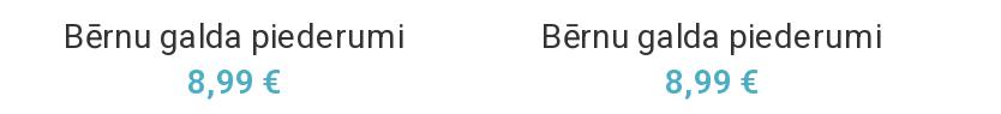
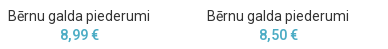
[665,61,759,100] 8,99 € -> [259,26,298,42] 8,50 €

